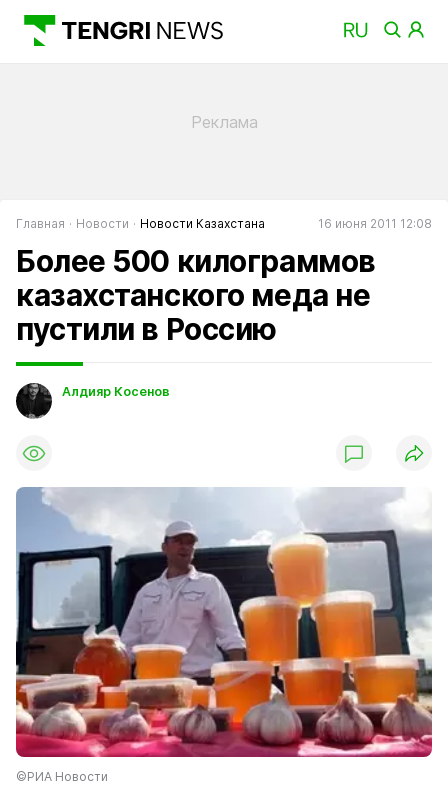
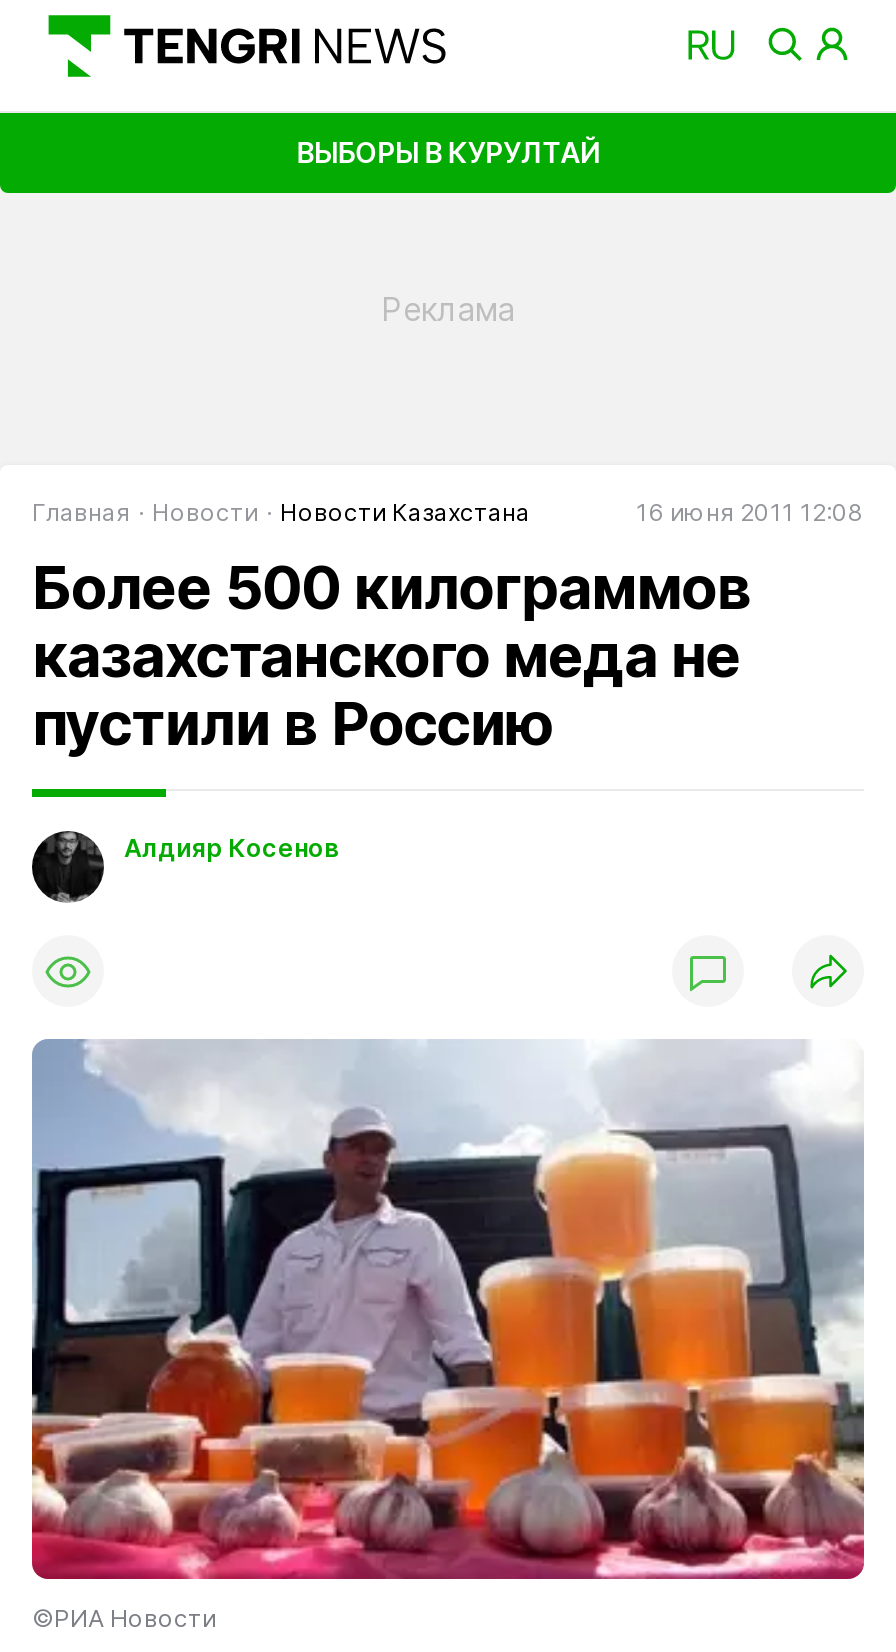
none -> [296,134,600,168] ВЫБОРЫ В КУРУЛТАЙ

